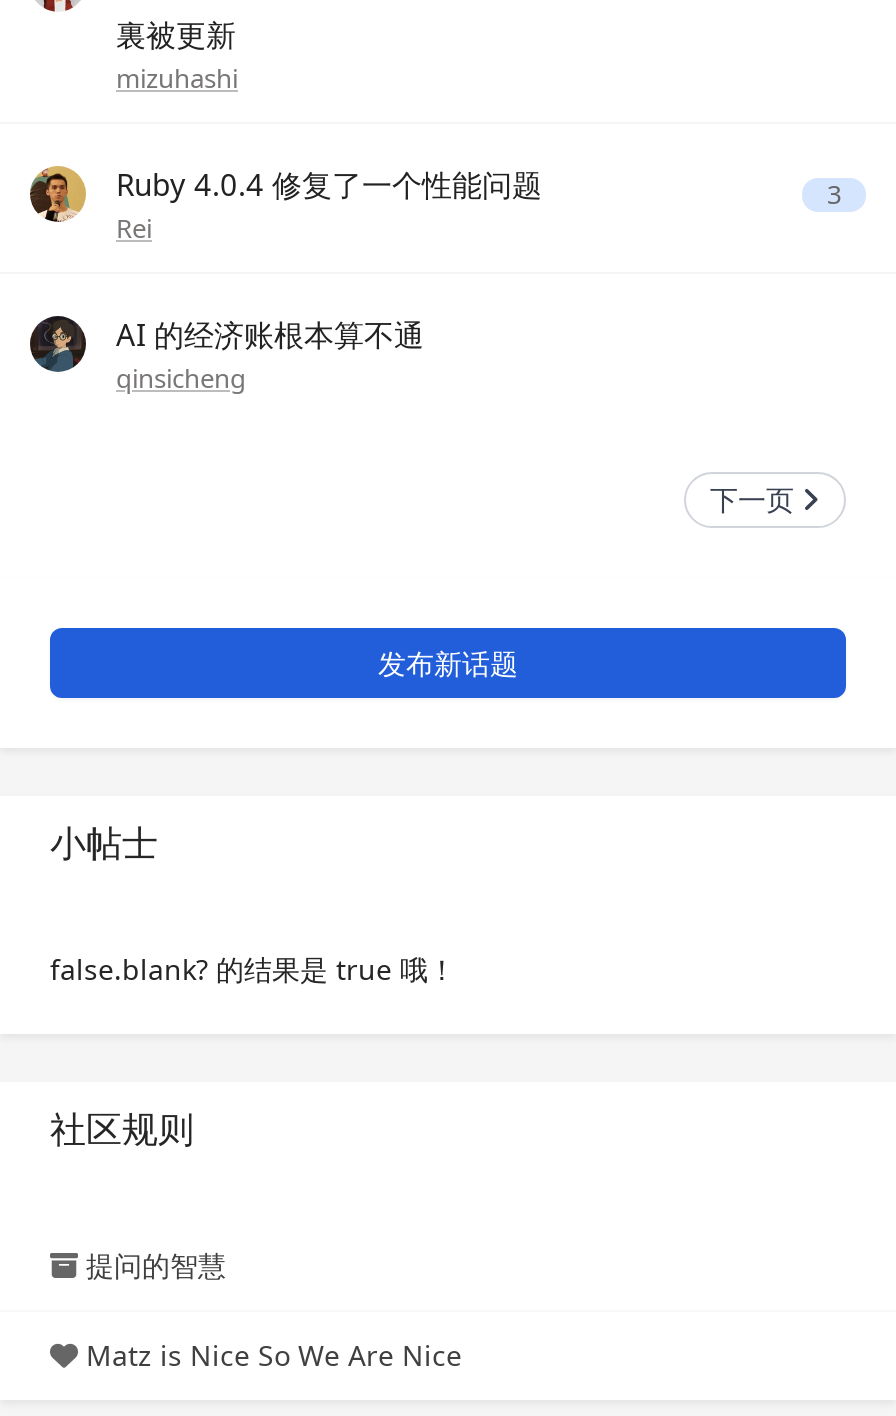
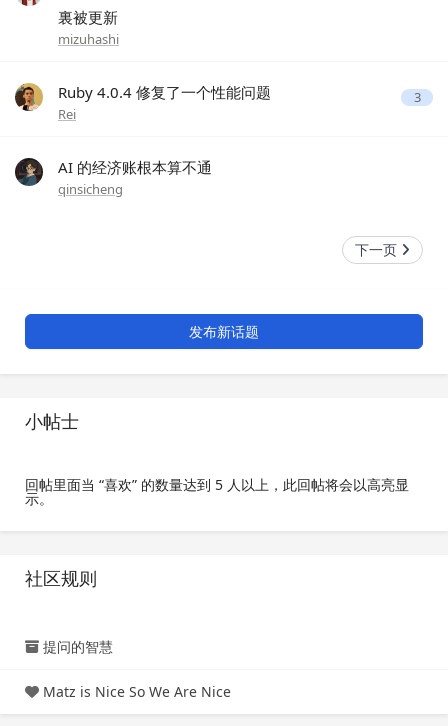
[50,950,456,988] false.blank? 的结果是 true 哦！ -> [25,475,409,508] 回帖里面当 “喜欢” 的数量达到 5 人以上，此回帖将会以高亮显 | 示。

